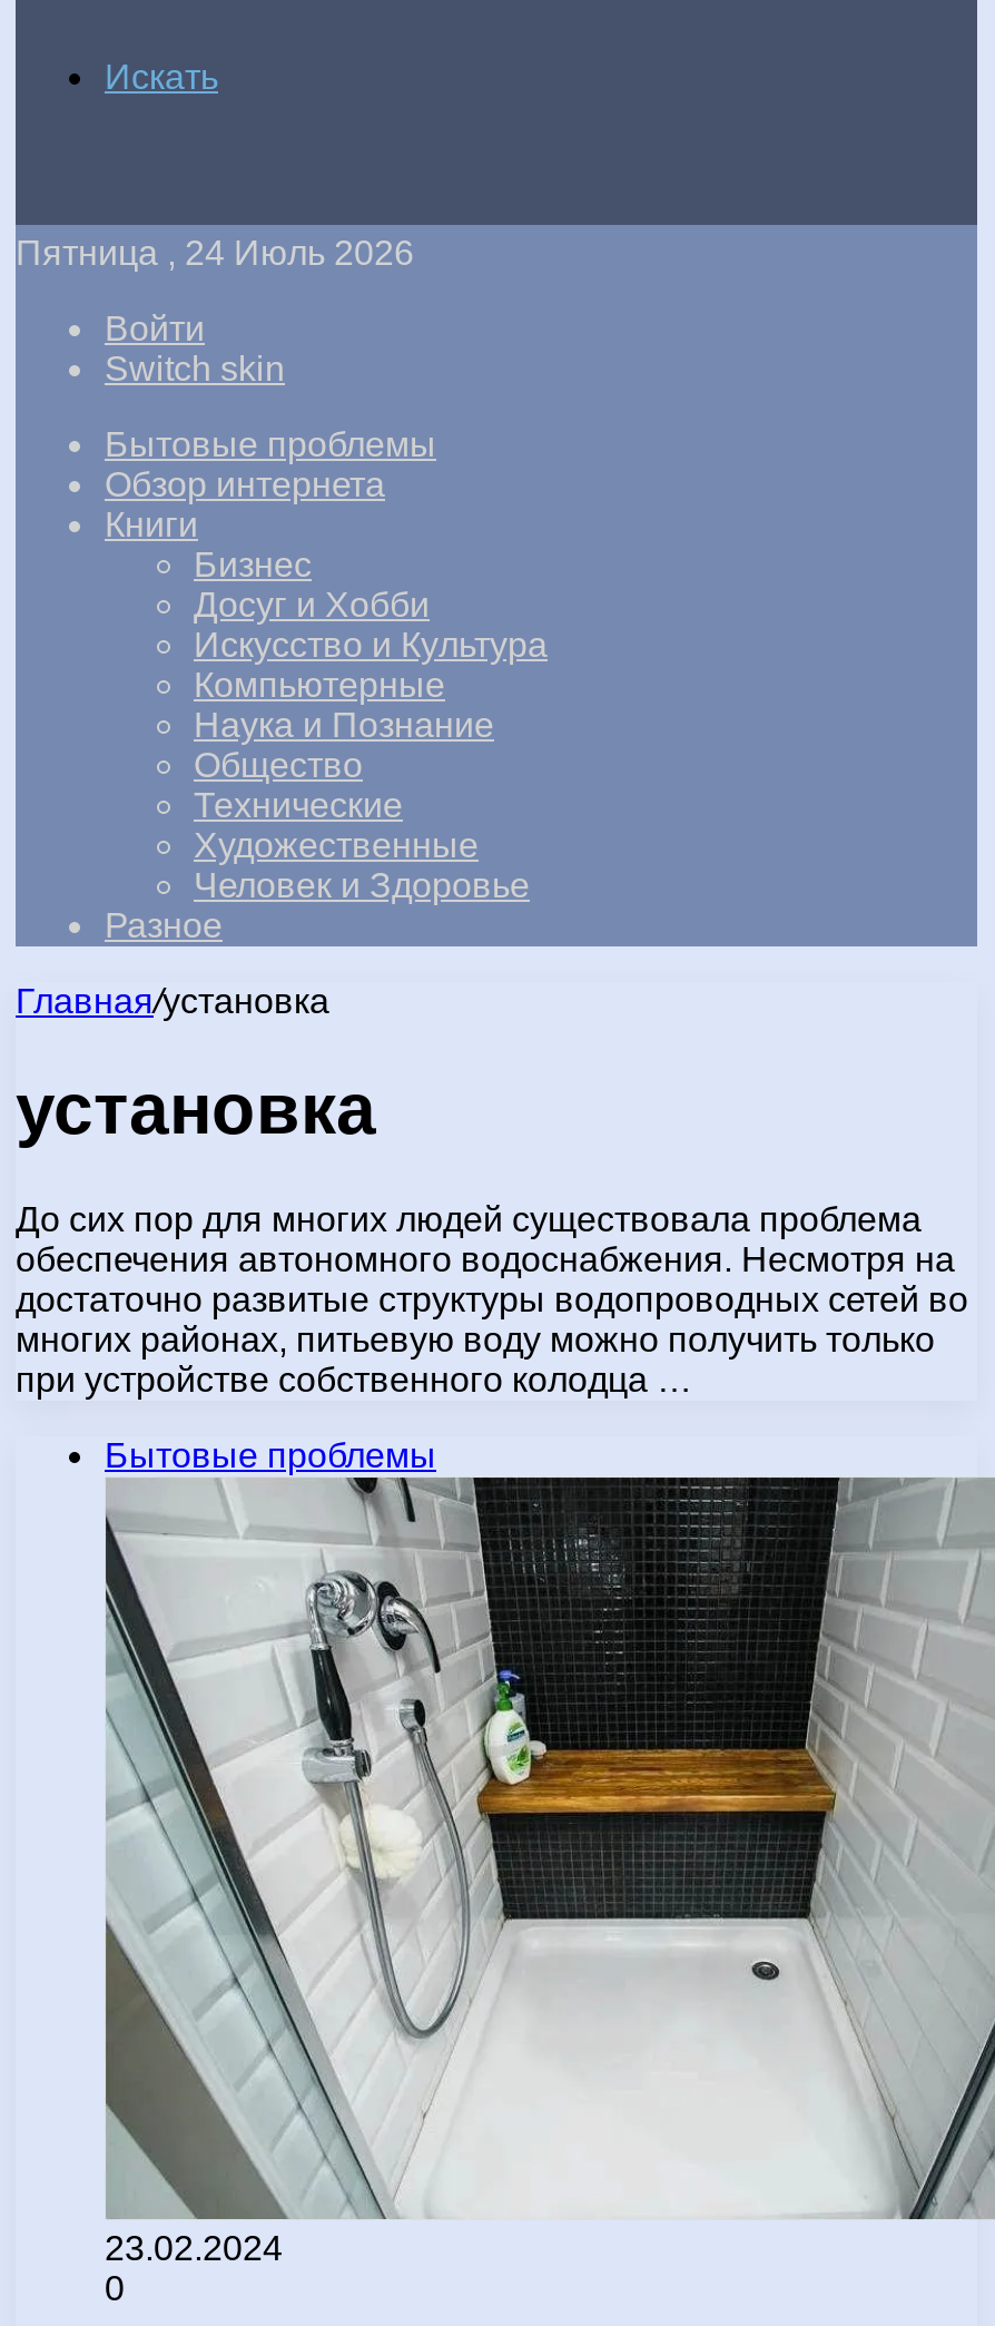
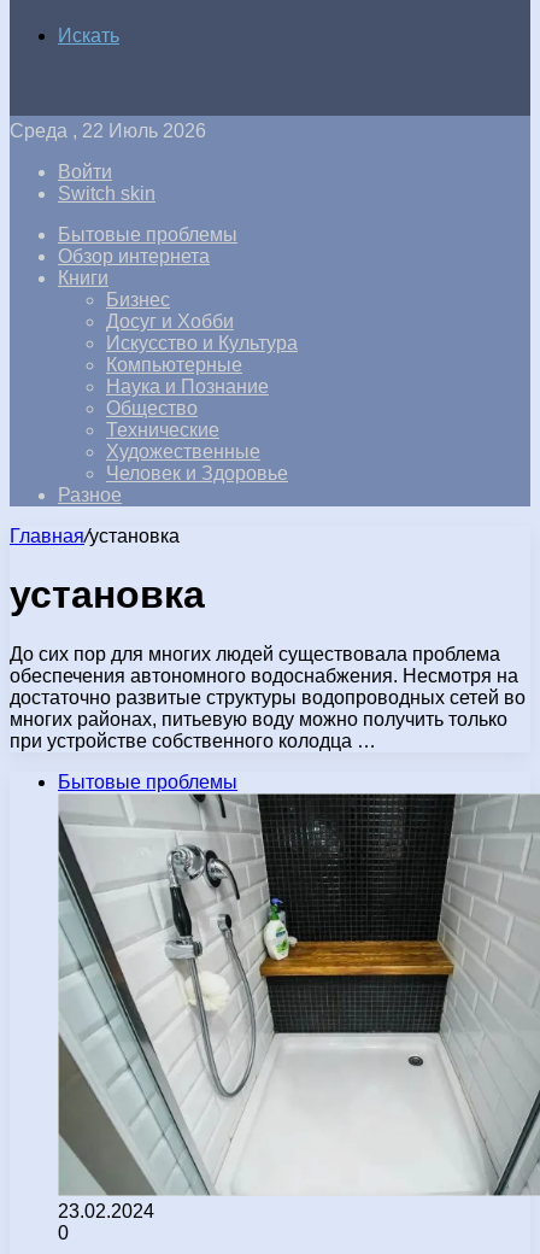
[16,234,414,272] Пятница , 24 Июль 2026 -> [10,121,206,141] Среда , 22 Июль 2026

